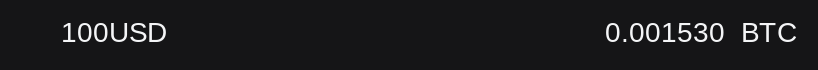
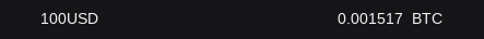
[605,16,797,48] 0.001530 BTC -> [338,10,442,27] 0.001517 BTC

